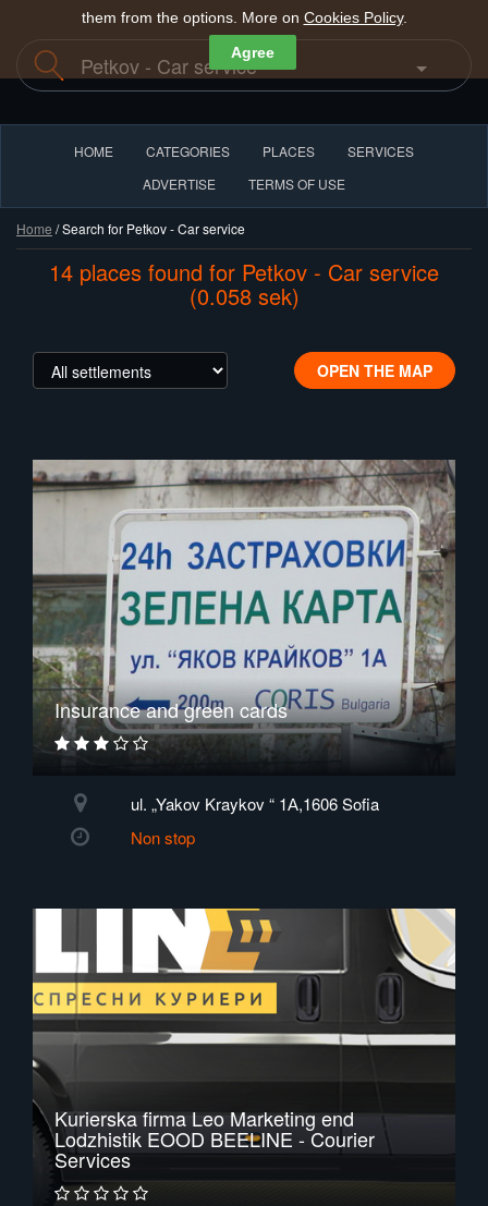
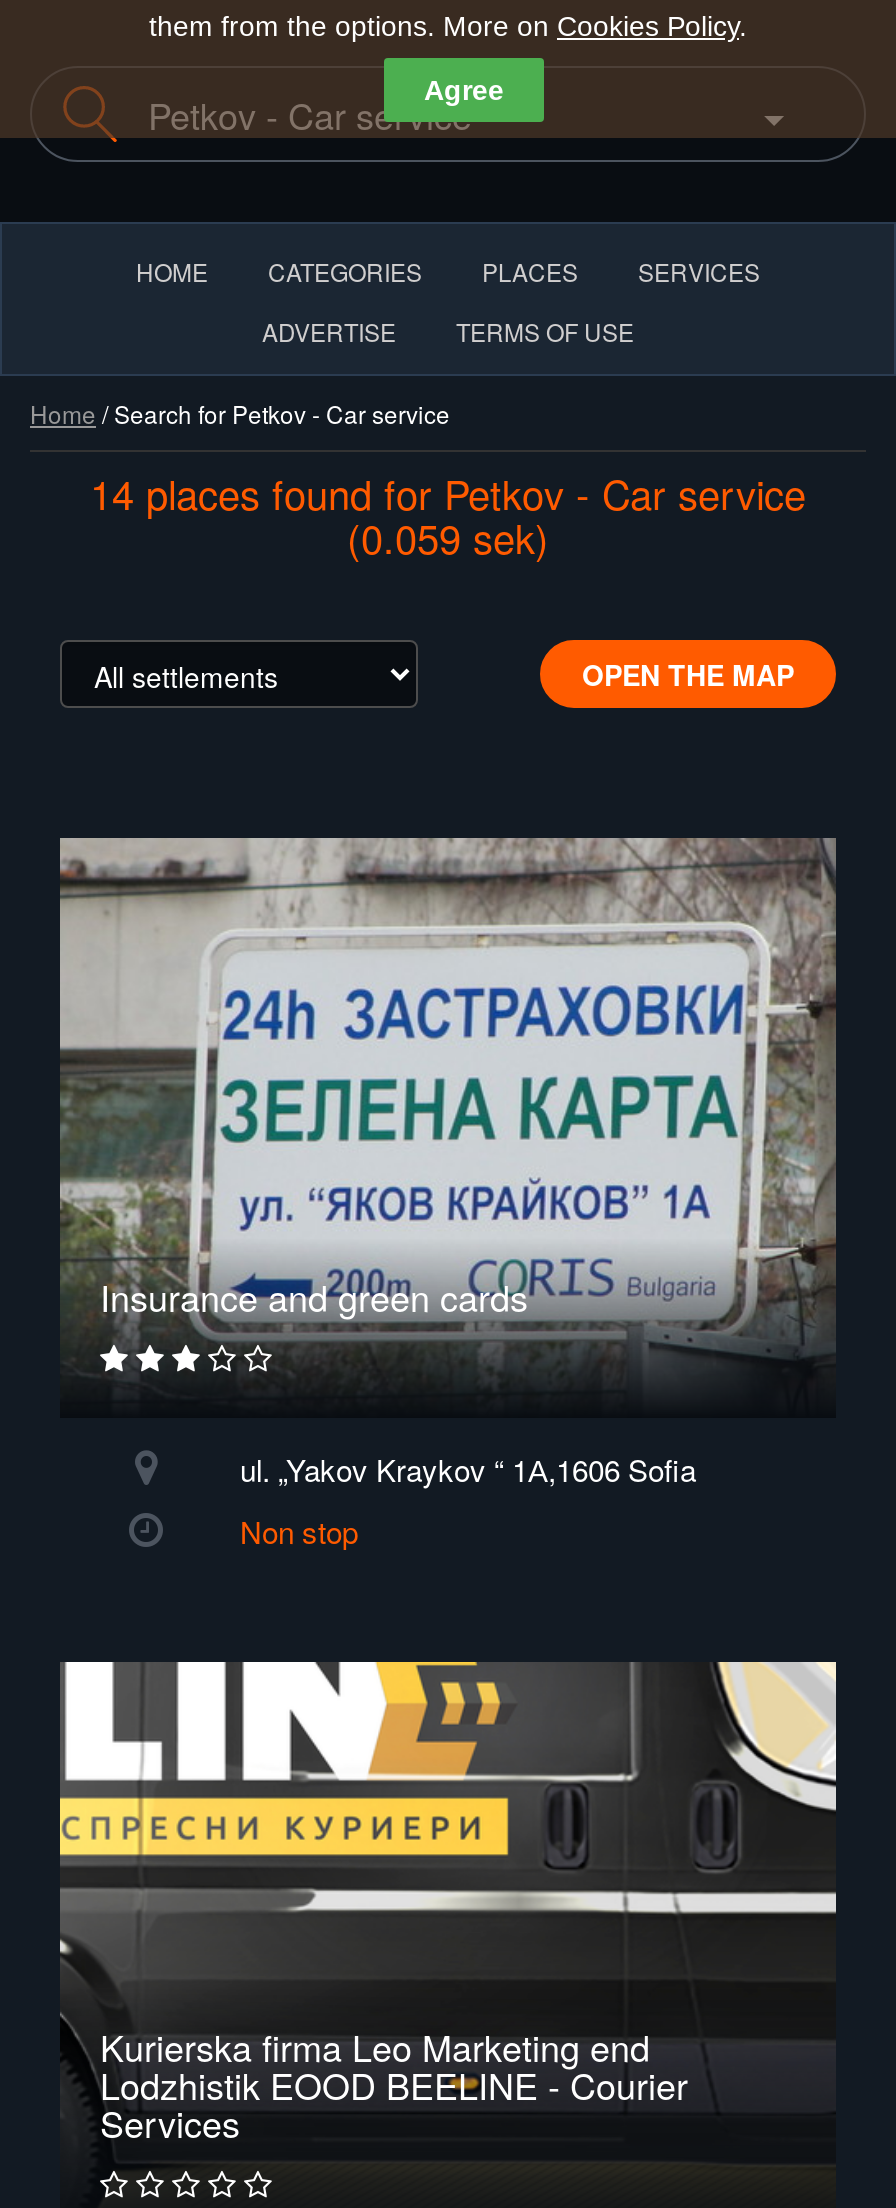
[189,280,299,312] (0.058 sek) -> [347,508,549,566] (0.059 sek)

